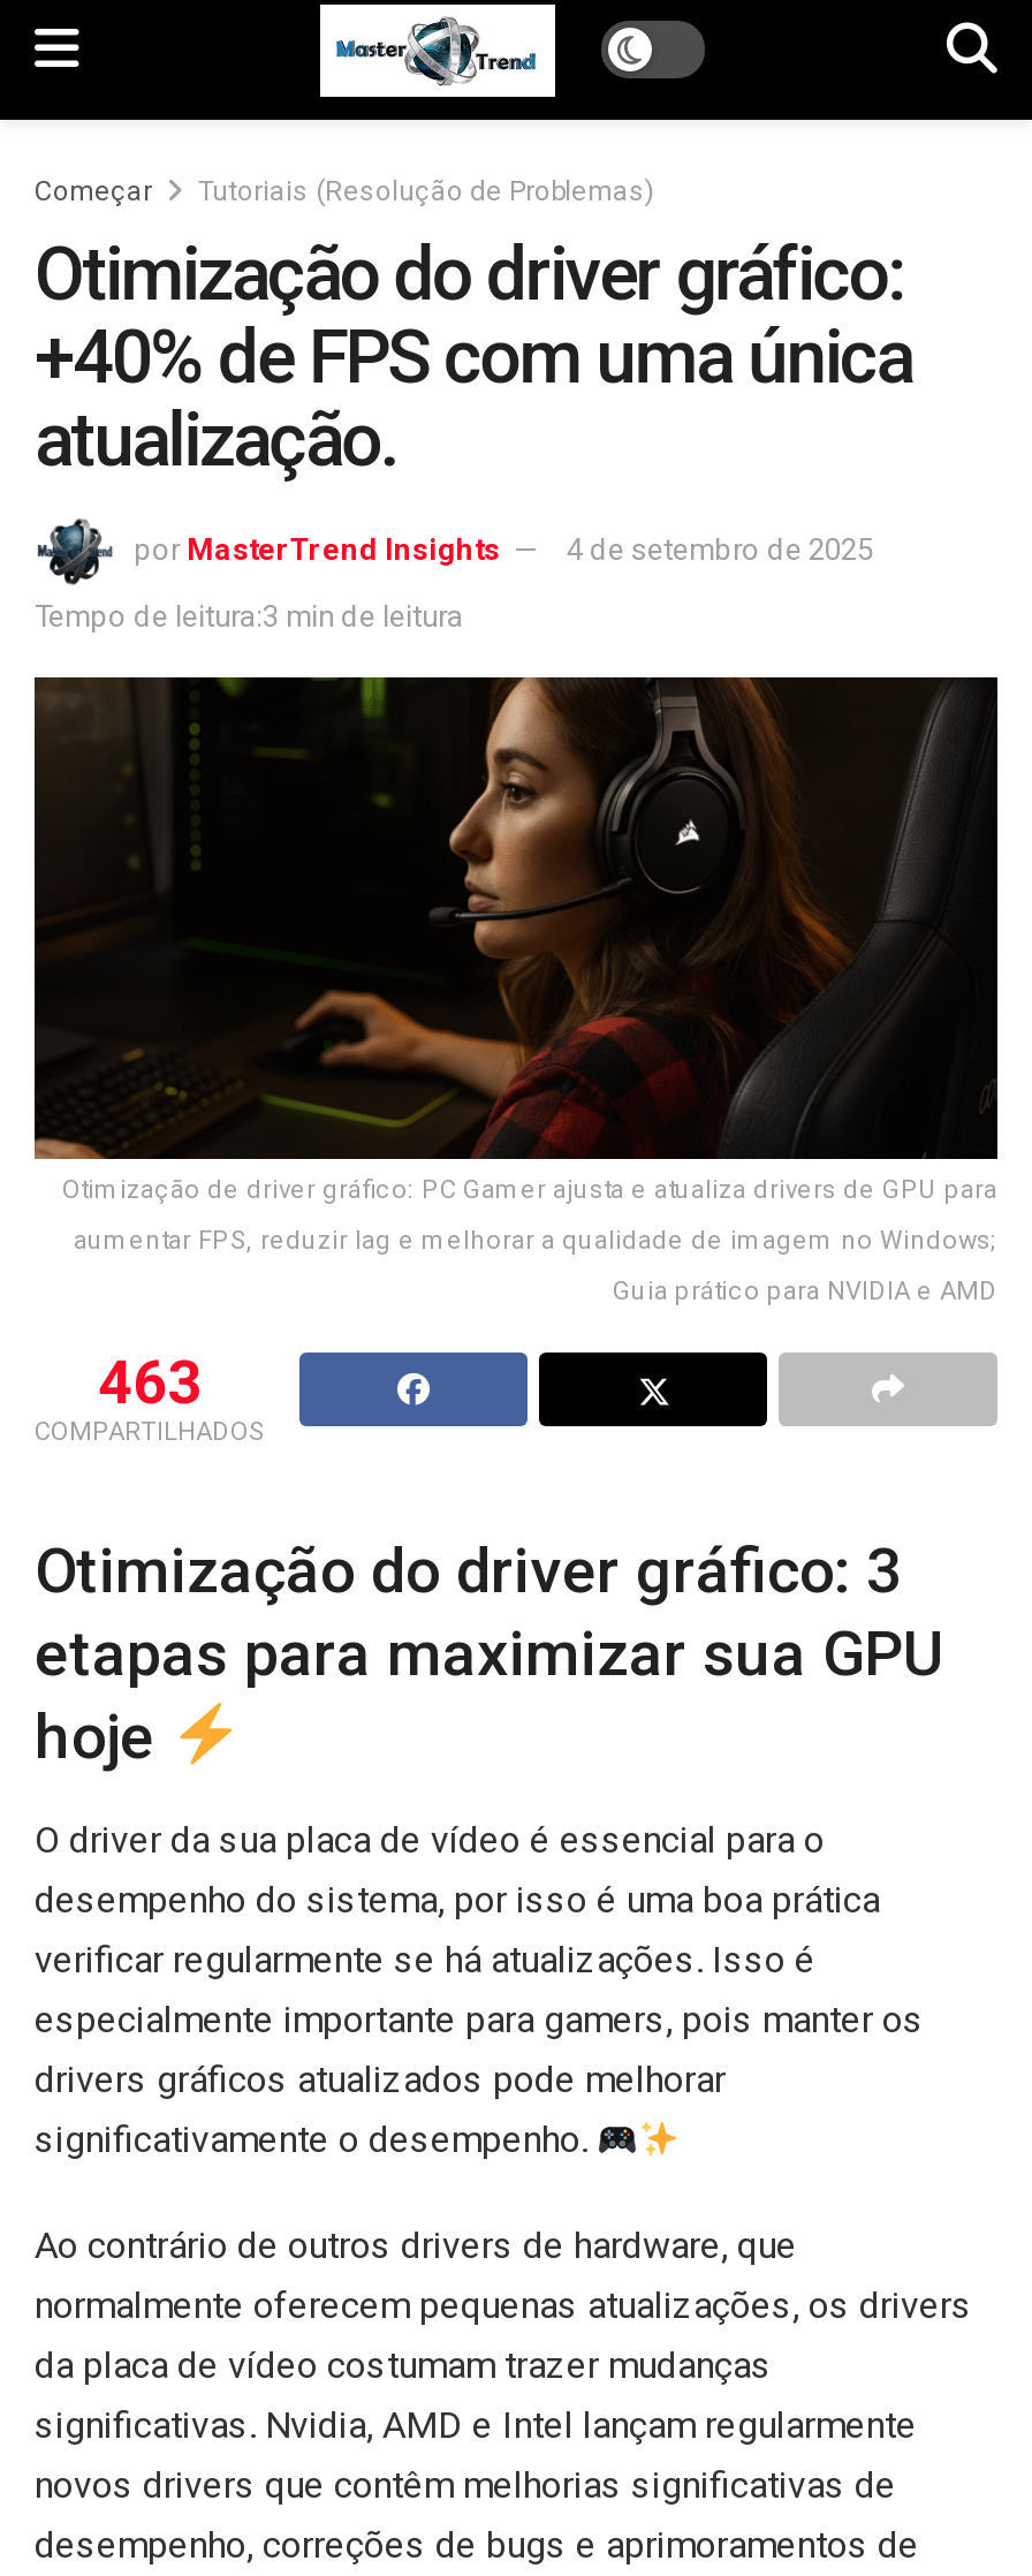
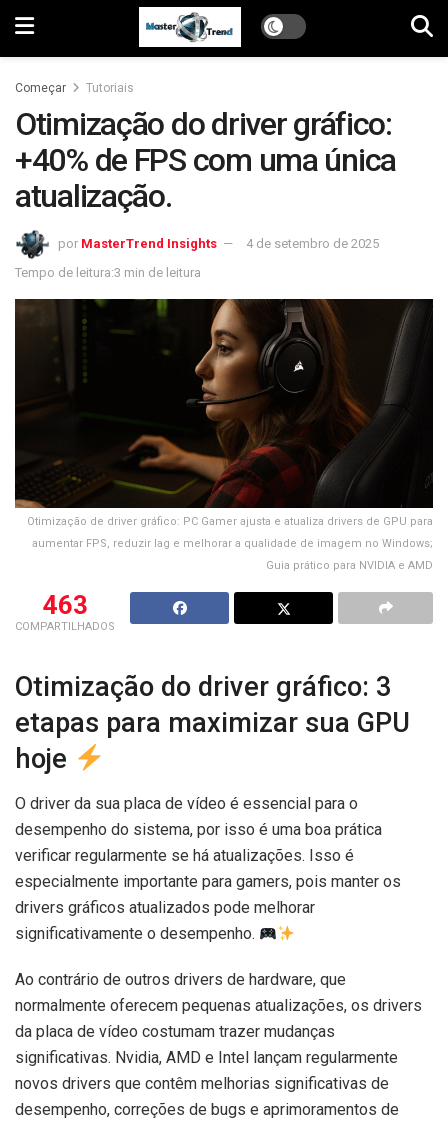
[198,175,654,207] Tutoriais (Resolução de Problemas) -> [86,81,134,95] Tutoriais

